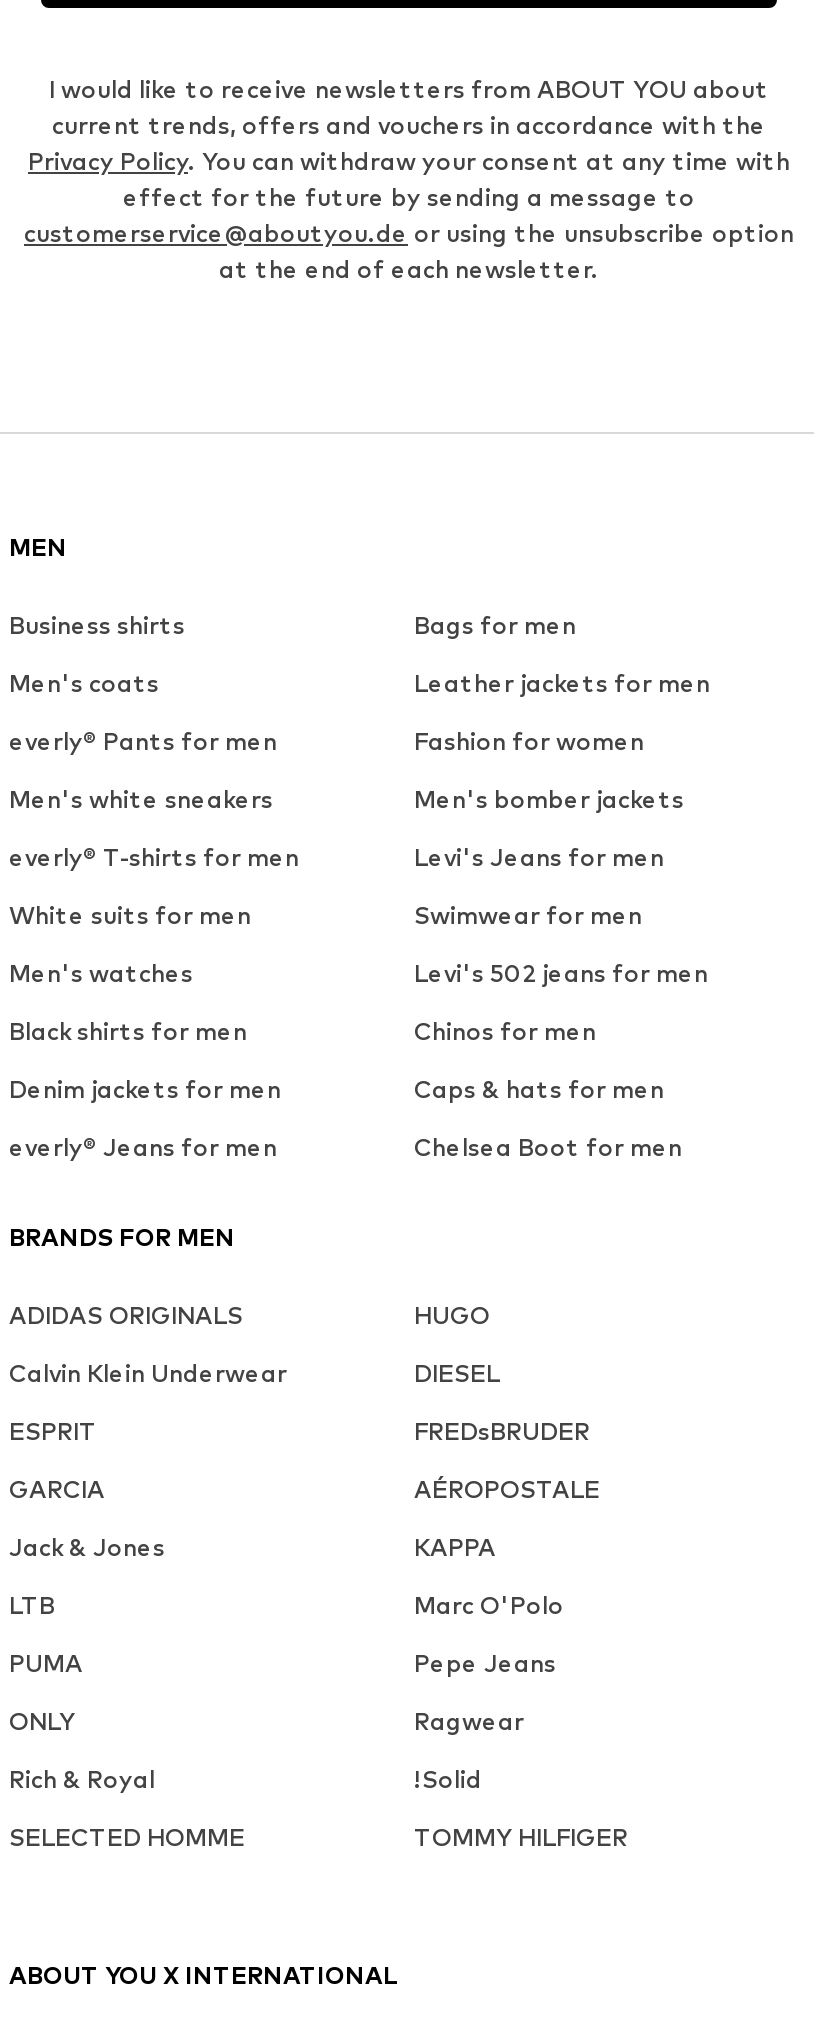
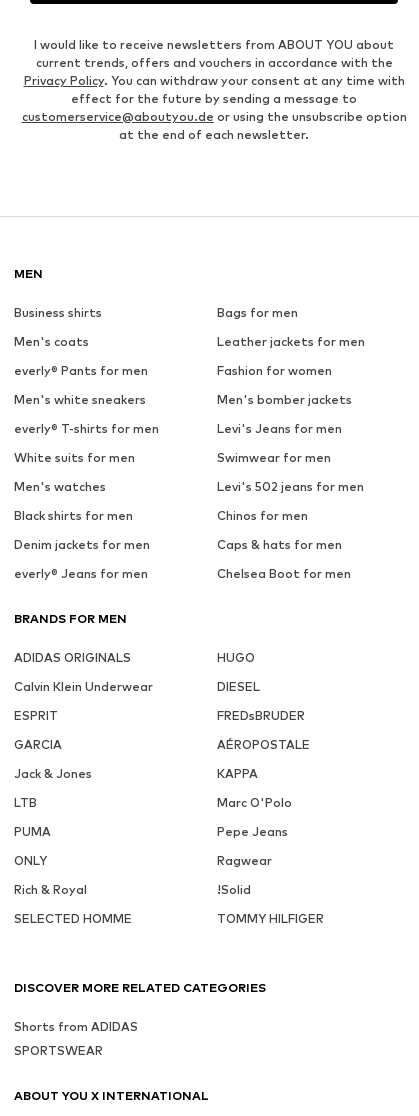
none -> [14,980,266,1058] DISCOVER MORE RELATED CATEGORIES | Shorts from ADIDAS | SPORTSWEAR

